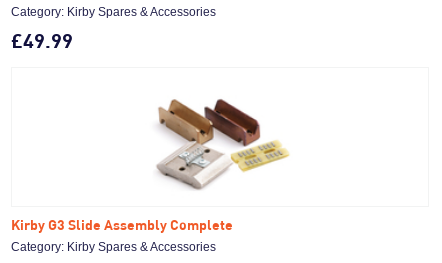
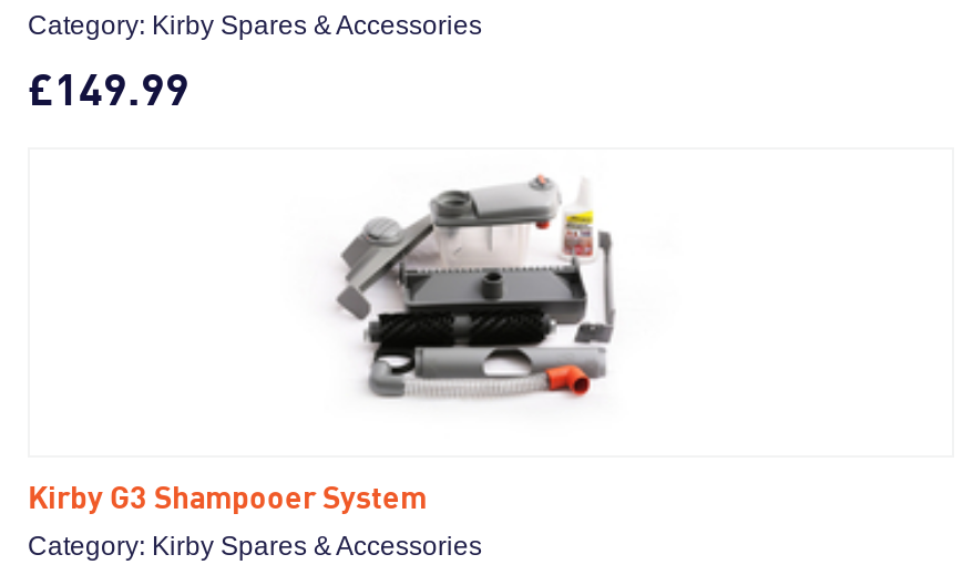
[11,33,73,53] £49.99 -> [28,72,189,116] £149.99
[11,80,290,233] [image] | Kirby G3 Slide Assembly Complete -> [28,174,642,515] [image] | Kirby G3 Shampooer System

